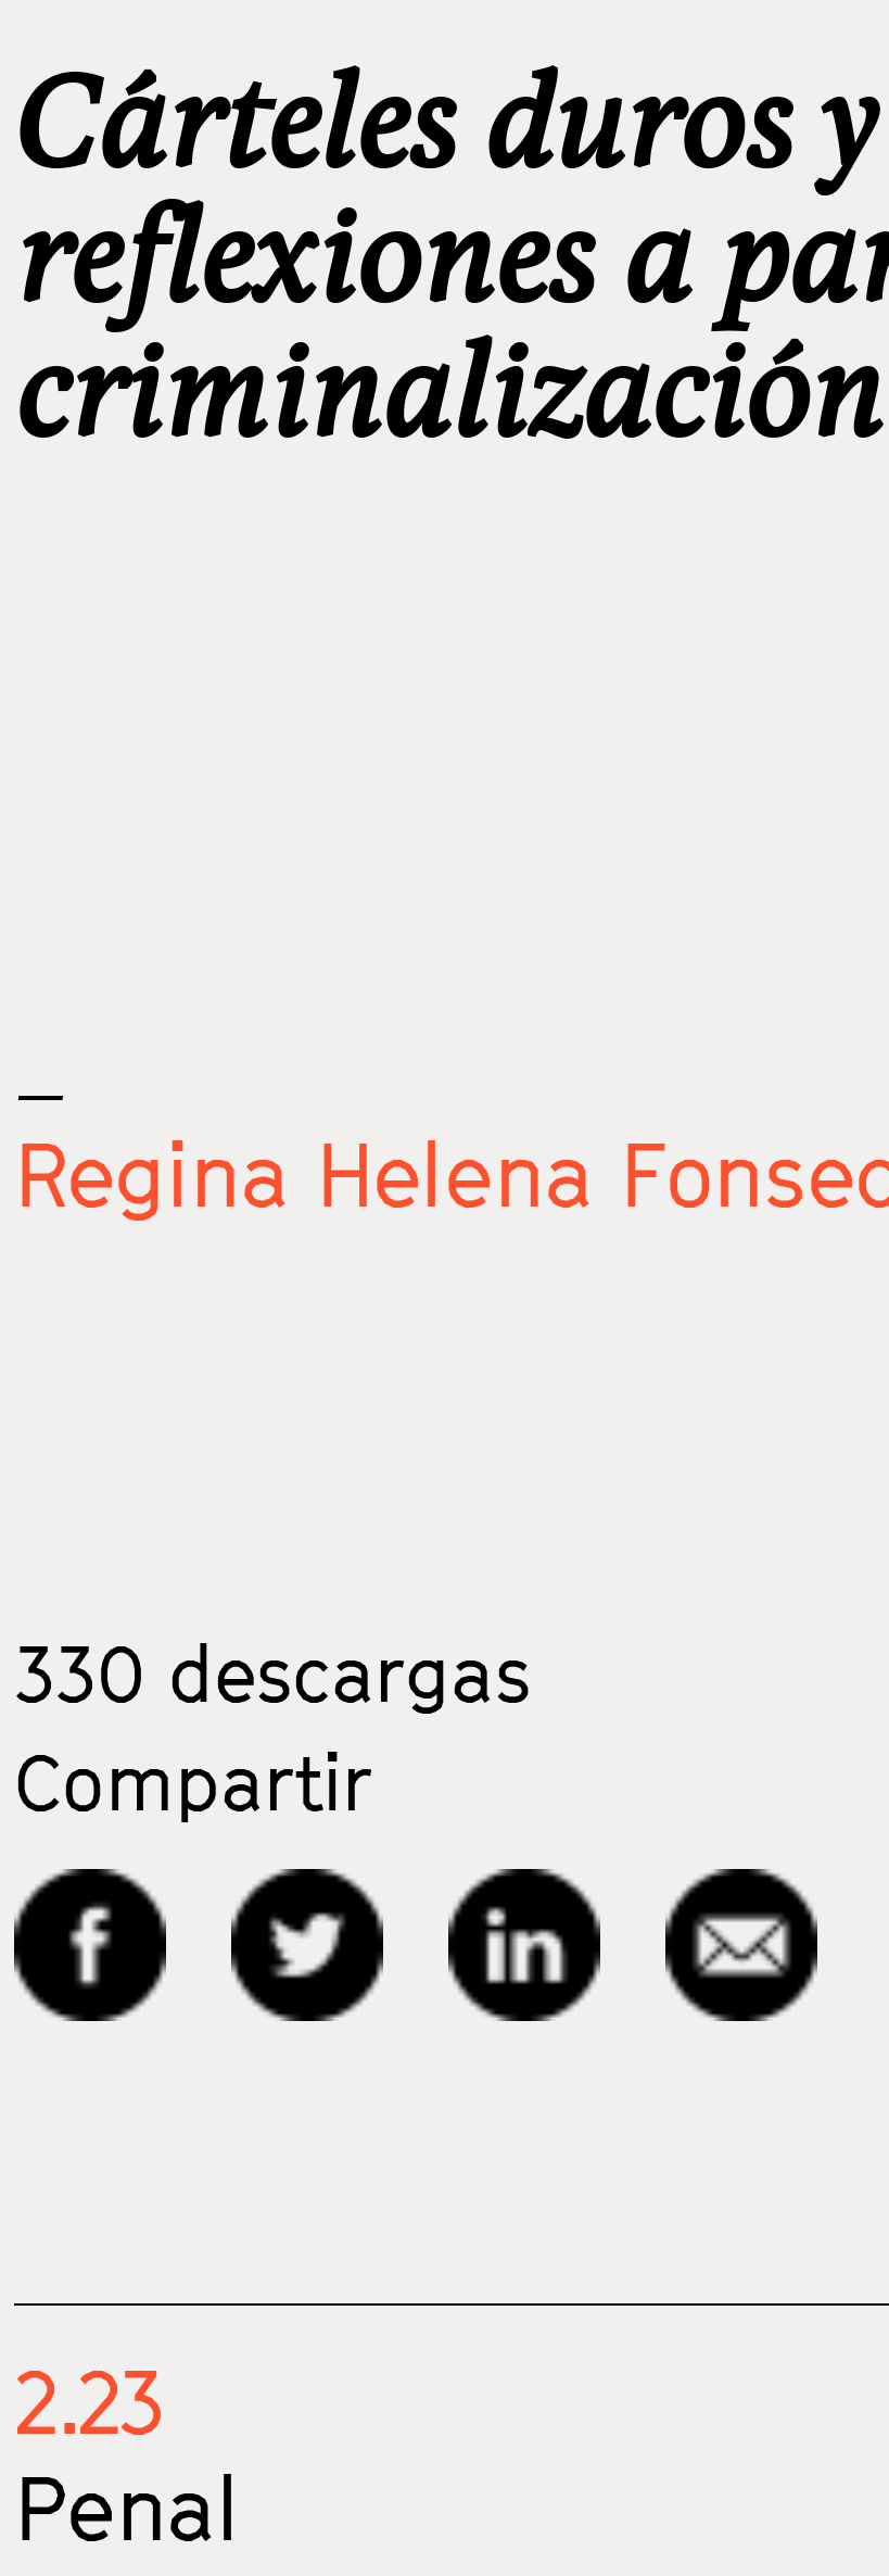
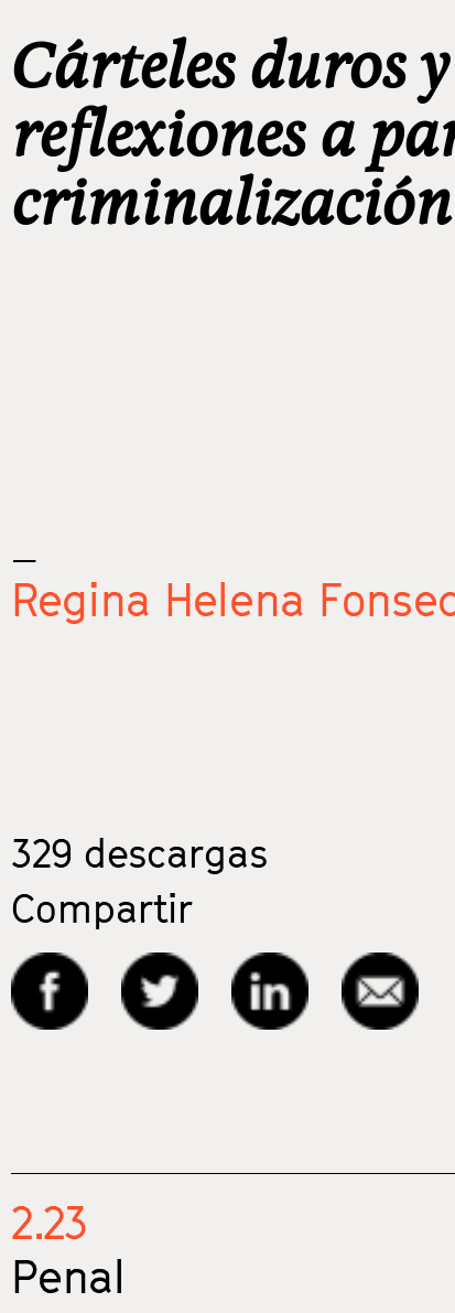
[14,1629,531,1720] 330 descargas -> [11,831,268,877] 329 descargas

